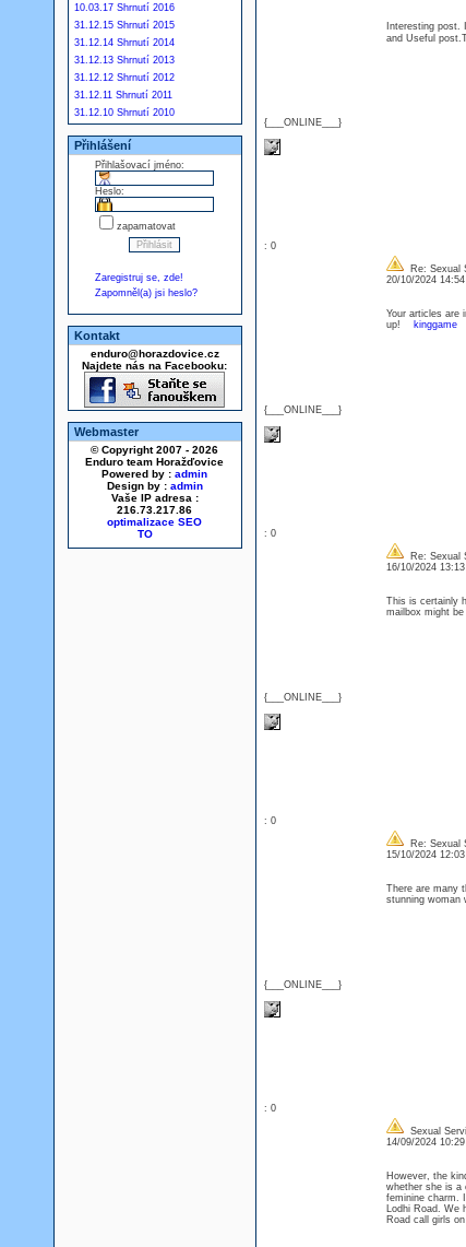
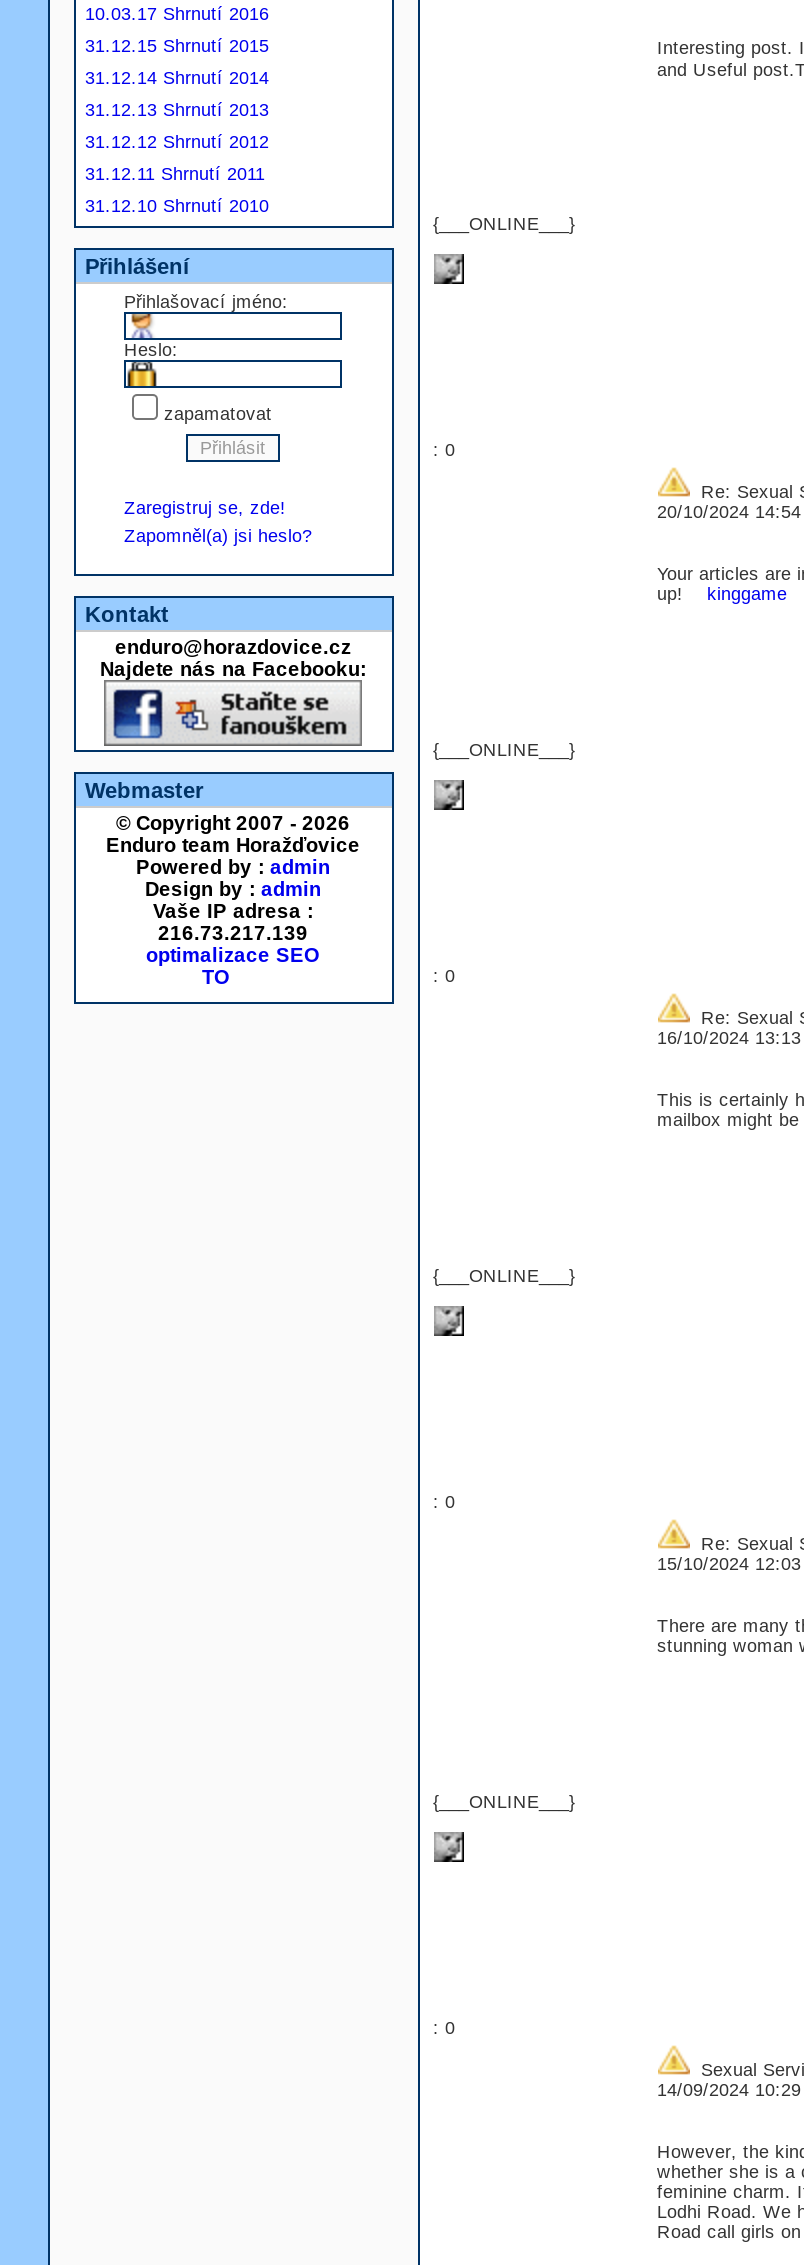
[117,504,192,516] 216.73.217.86 -> [158,922,308,944] 216.73.217.139

